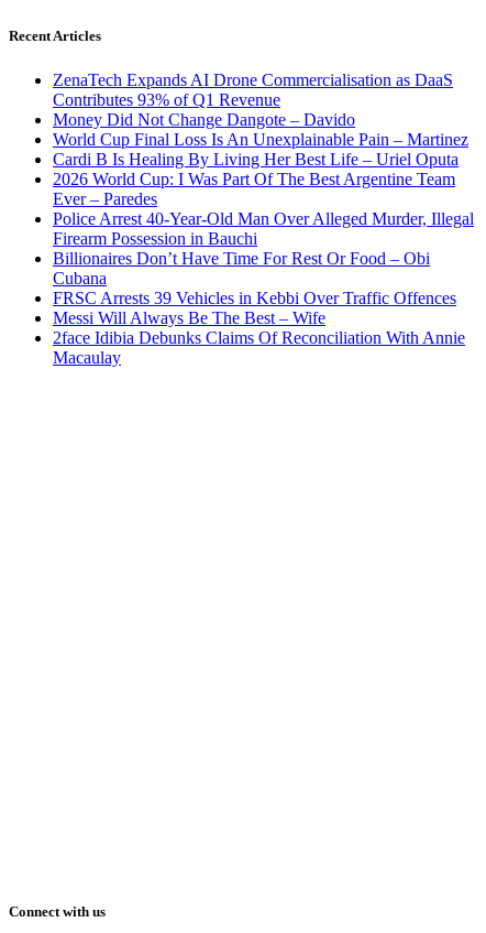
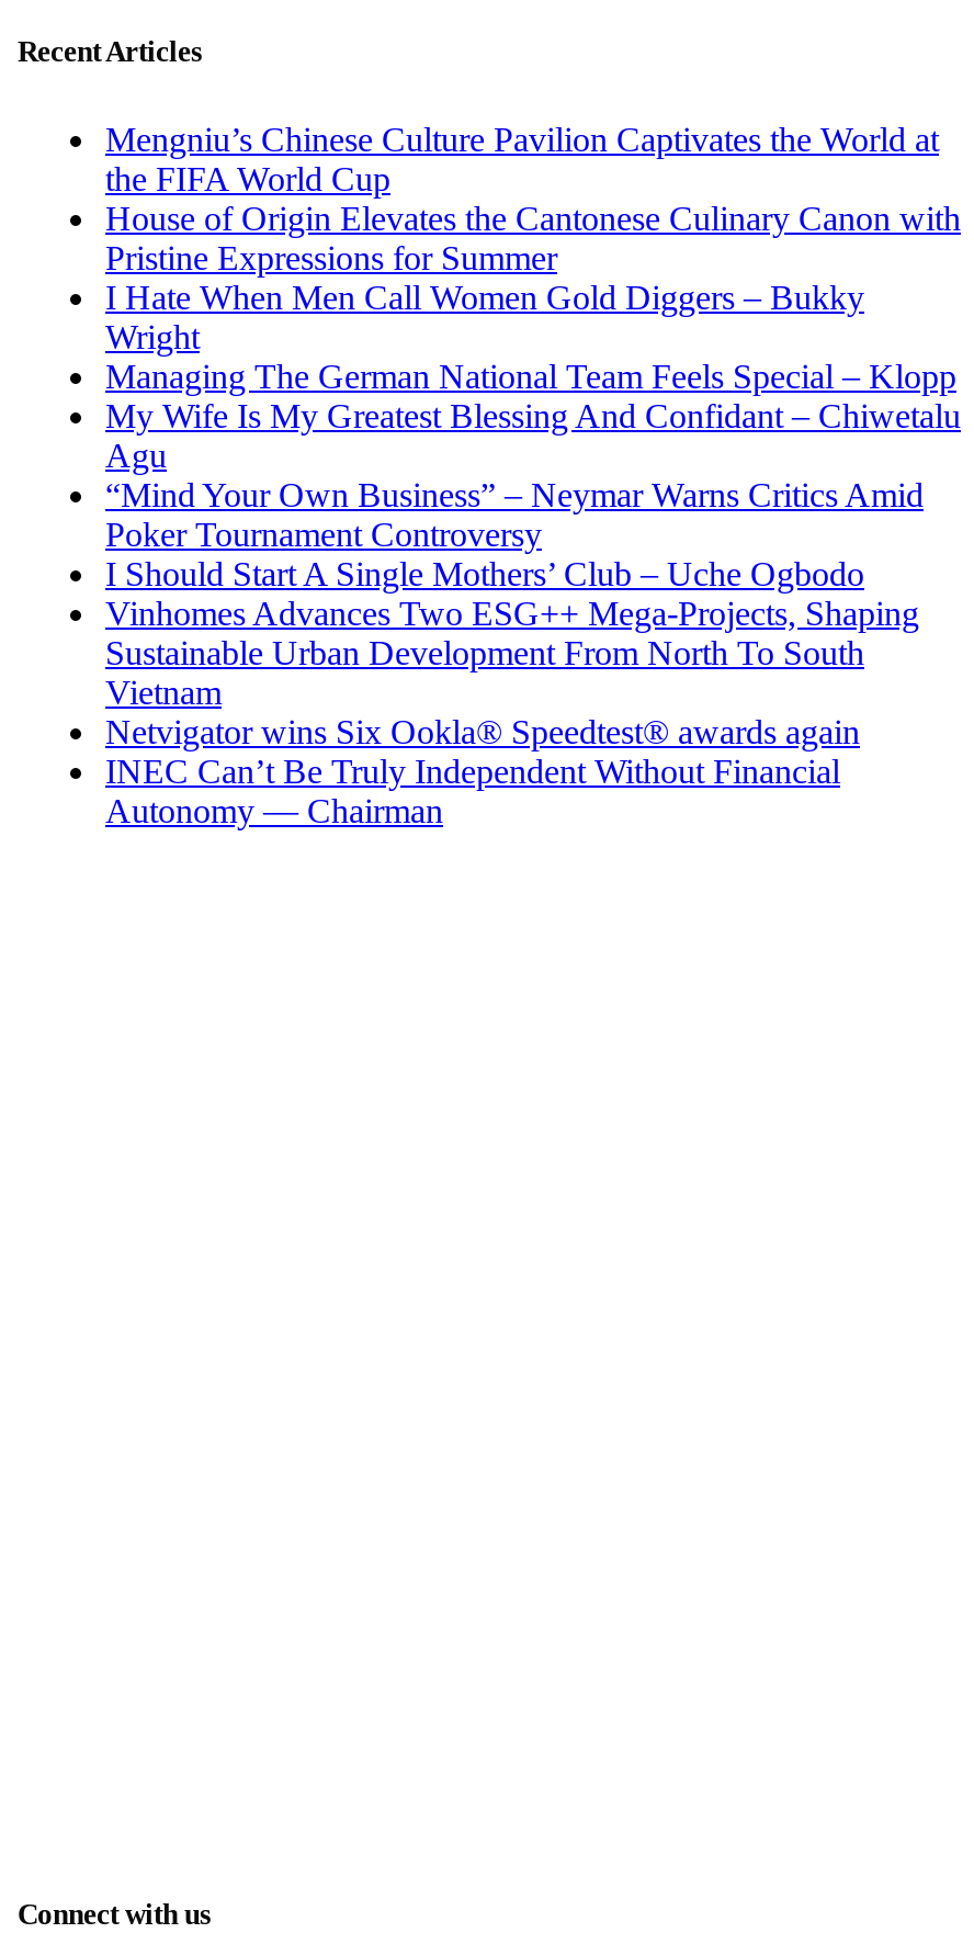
[53,70,474,366] ZenaTech Expands AI Drone Commercialisation as DaaS | Contributes 93% of Q1 Revenue | Money Did Not Change Dangote – Davido | World Cup Final Loss Is An Unexplainable Pain – Martinez | Cardi B Is Healing By Living Her Best Life – Uriel Oputa | 2026 World Cup: I Was Part Of The Best Argentine Team | Ever – Paredes | Police Arrest 40-Year-Old Man Over Alleged Murder, Illegal | Firearm Possession in Bauchi | Billionaires Don’t Have Time For Rest Or Food – Obi | Cubana | FRSC Arrests 39 Vehicles in Kebbi Over Traffic Offences | Messi Will Always Be The Best – Wife | 2face Idibia Debunks Claims Of Reconciliation With Annie | Macaulay -> [105,120,961,829] Mengniu’s Chinese Culture Pavilion Captivates the World at | the FIFA World Cup | House of Origin Elevates the Cantonese Culinary Canon with | Pristine Expressions for Summer | I Hate When Men Call Women Gold Diggers – Bukky | Wright | Managing The German National Team Feels Special – Klopp | My Wife Is My Greatest Blessing And Confidant – Chiwetalu | Agu | “Mind Your Own Business” – Neymar Warns Critics Amid | Poker Tournament Controversy | I Should Start A Single Mothers’ Club – Uche Ogbodo | Vinhomes Advances Two ESG++ Mega-Projects, Shaping | Sustainable Urban Development From North To South | Vietnam | Netvigator wins Six Ookla® Speedtest® awards again | INEC Can’t Be Truly Independent Without Financial | Autonomy — Chairman

